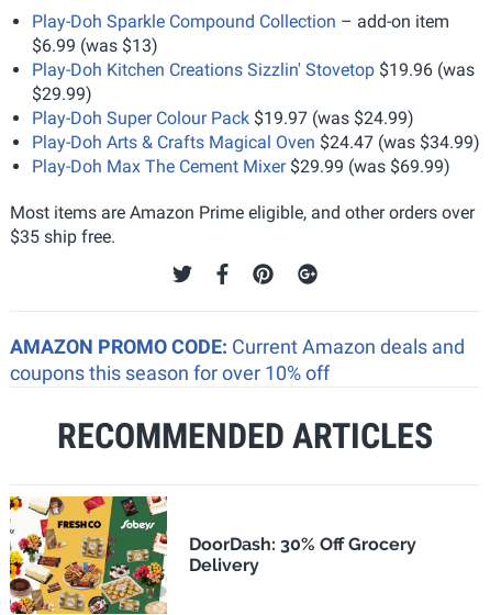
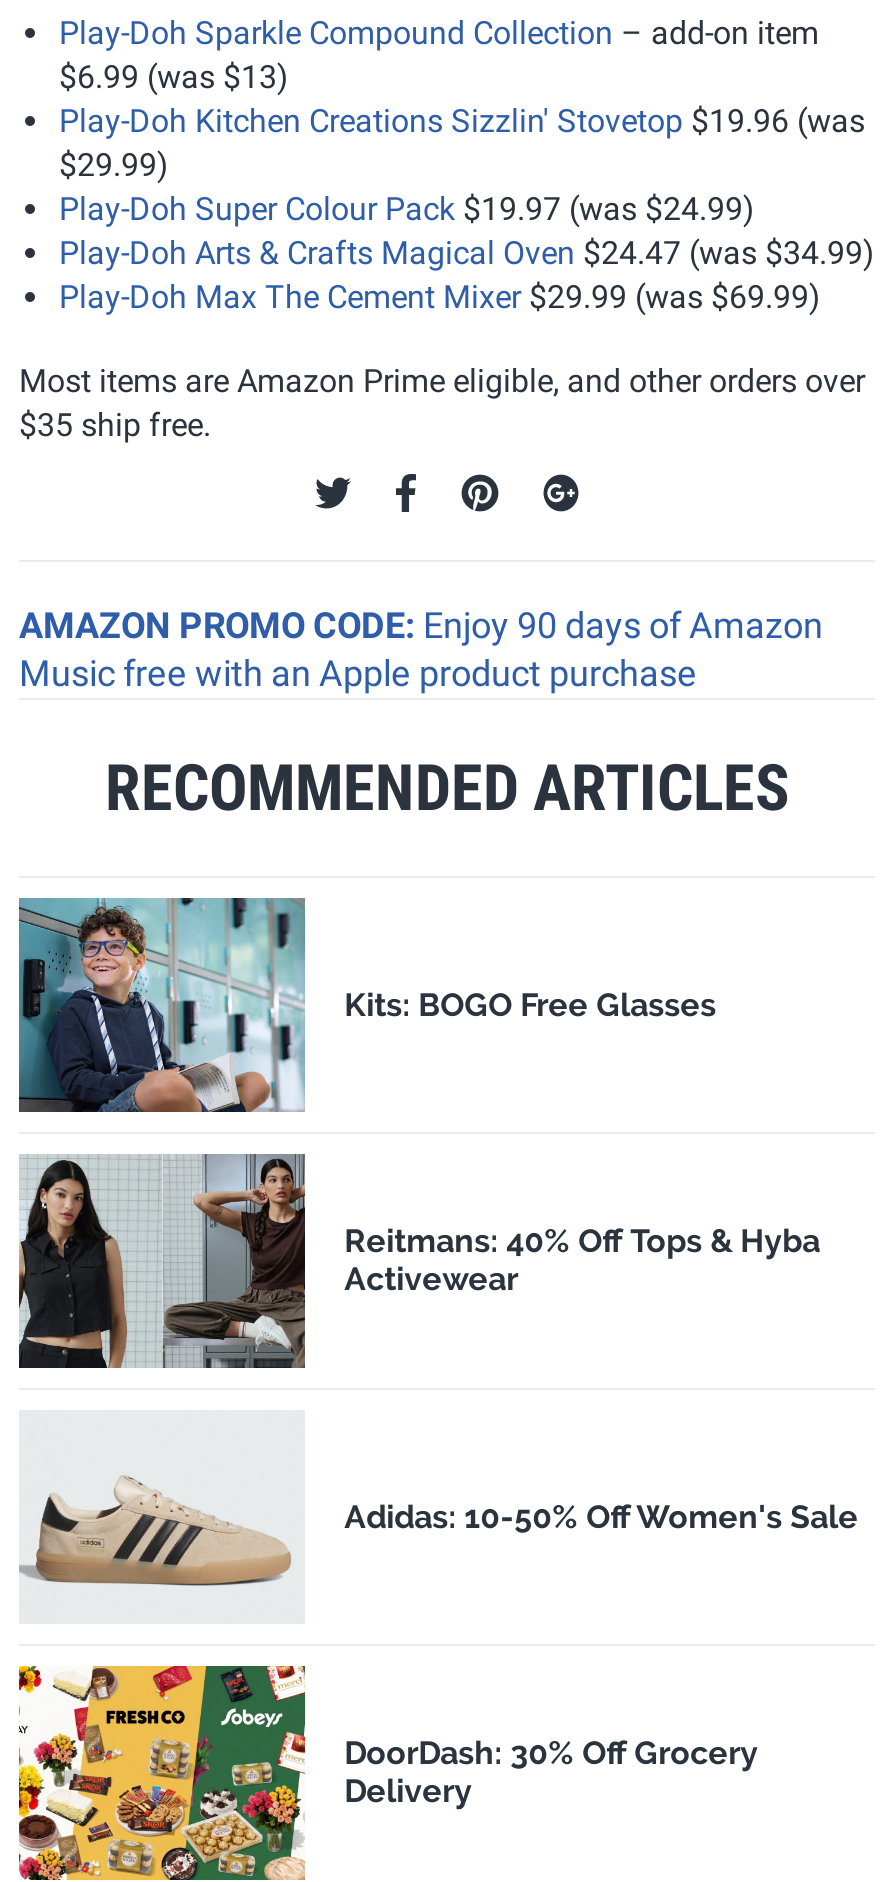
[10,335,465,384] AMAZON PROMO CODE: Current Amazon deals and | coupons this season for over 10% off -> [19,604,823,694] AMAZON PROMO CODE: Enjoy 90 days of Amazon | Music free with an Apple product purchase
none -> [17,896,716,1114] [image] | Kits: BOGO Free Glasses
none -> [17,1152,820,1356] [image] | Reitmans: 40% Off Tops & Hyba | Activewear
none -> [19,1476,858,1588] [image] | Adidas: 10-50% Off Women's Sale

